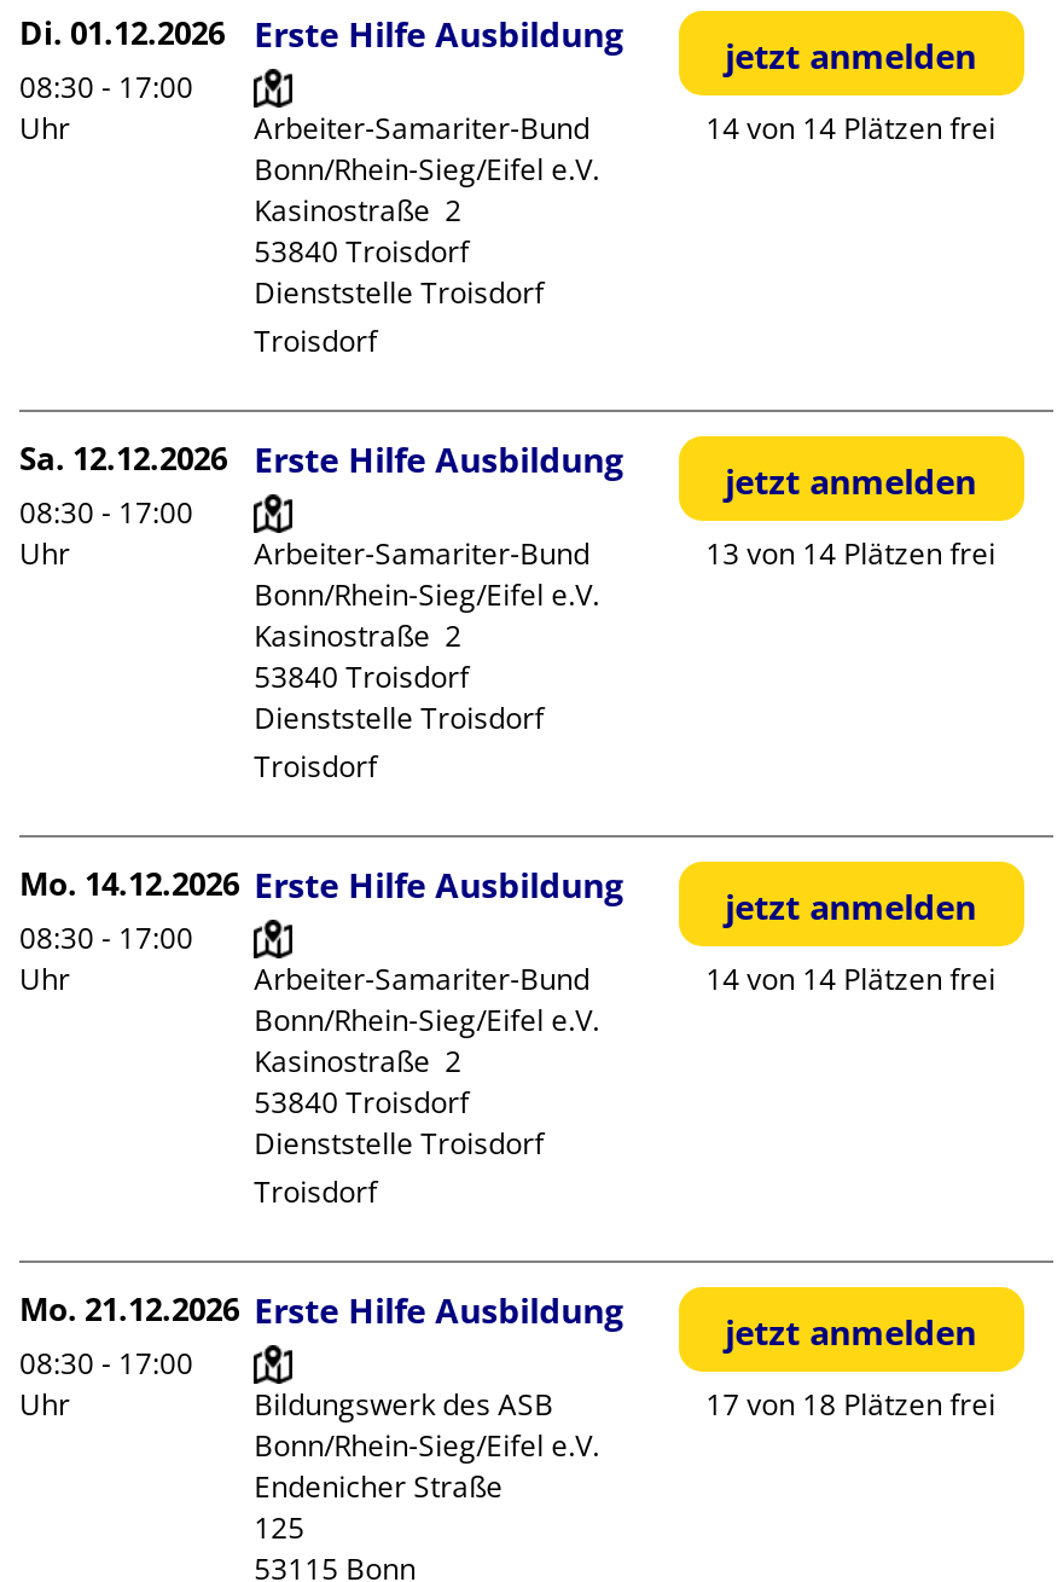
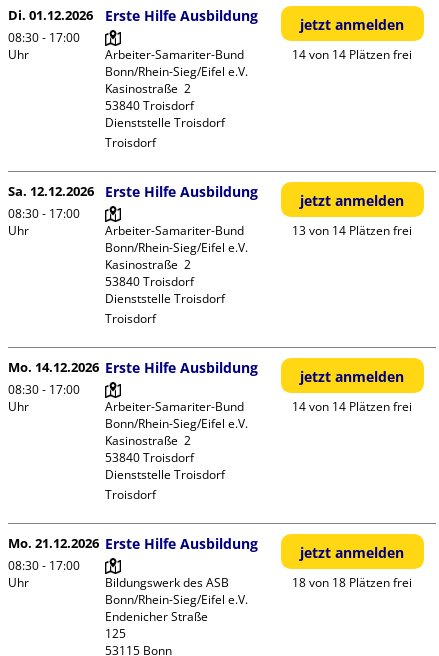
[706,1383,996,1424] 17 von 18 Plätzen frei -> [292,574,412,591] 18 von 18 Plätzen frei

